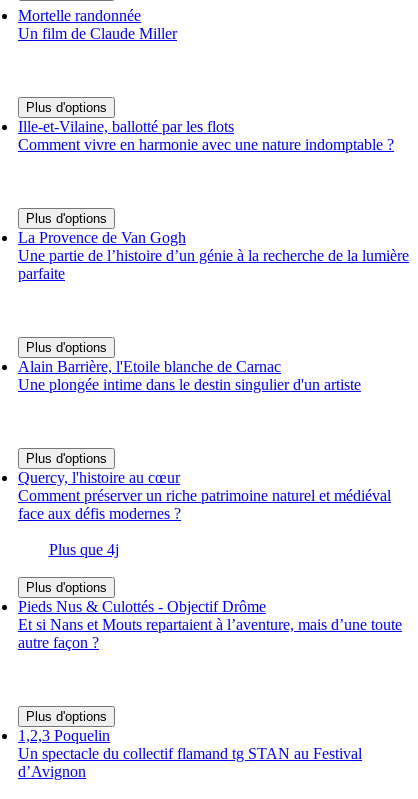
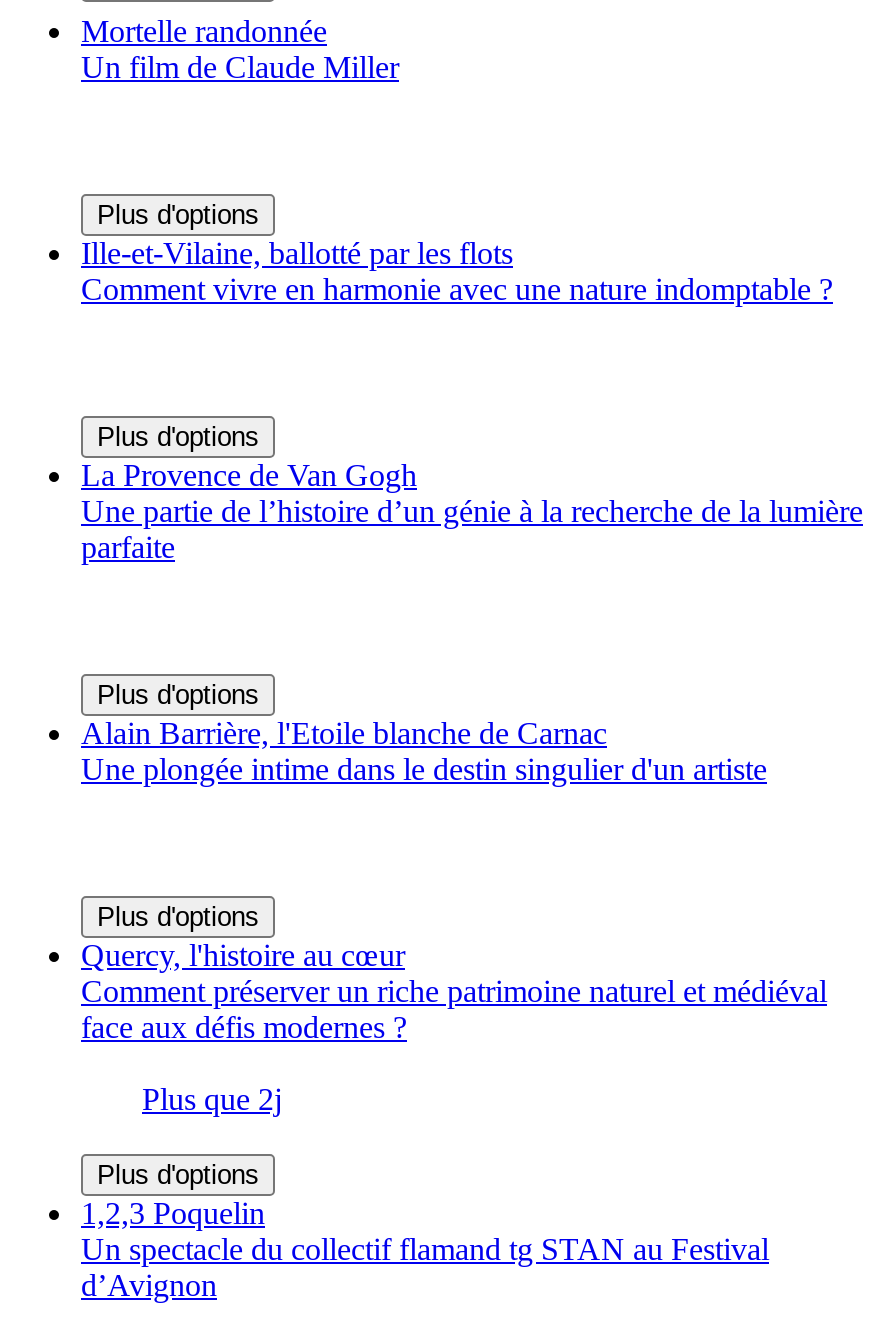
[18,541,402,651] Plus que 4j | Plus d'options | Pieds Nus & Culottés - Objectif Drôme | Et si Nans et Mouts repartaient à l’aventure, mais d’une toute | autre façon ? -> [142,1082,282,1116] Plus que 2j

